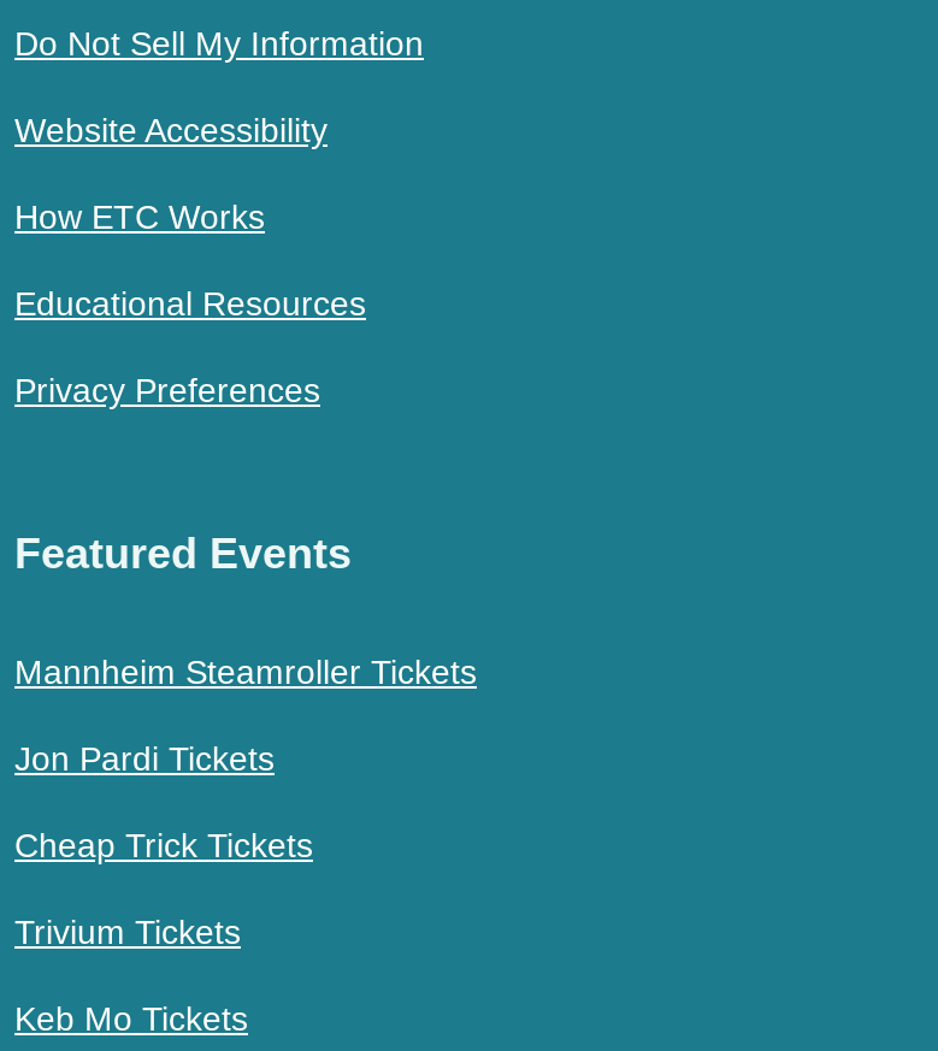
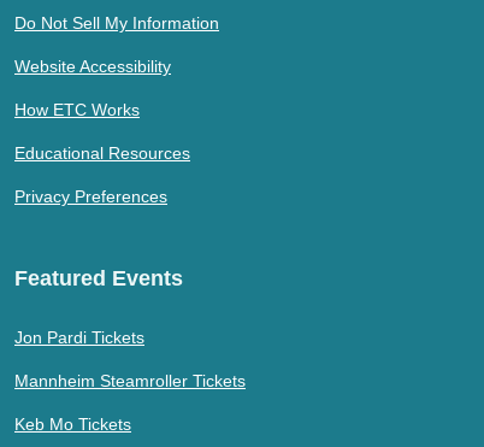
moved [14,653,477,692] -> [14,371,246,391]: Mannheim Steamroller Tickets
[14,827,313,952] Cheap Trick Tickets | Trivium Tickets -> none

